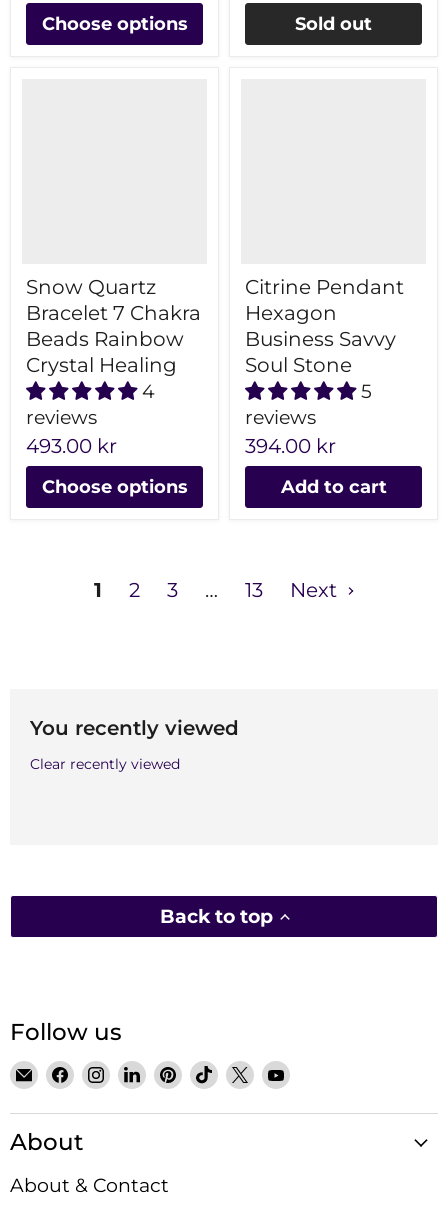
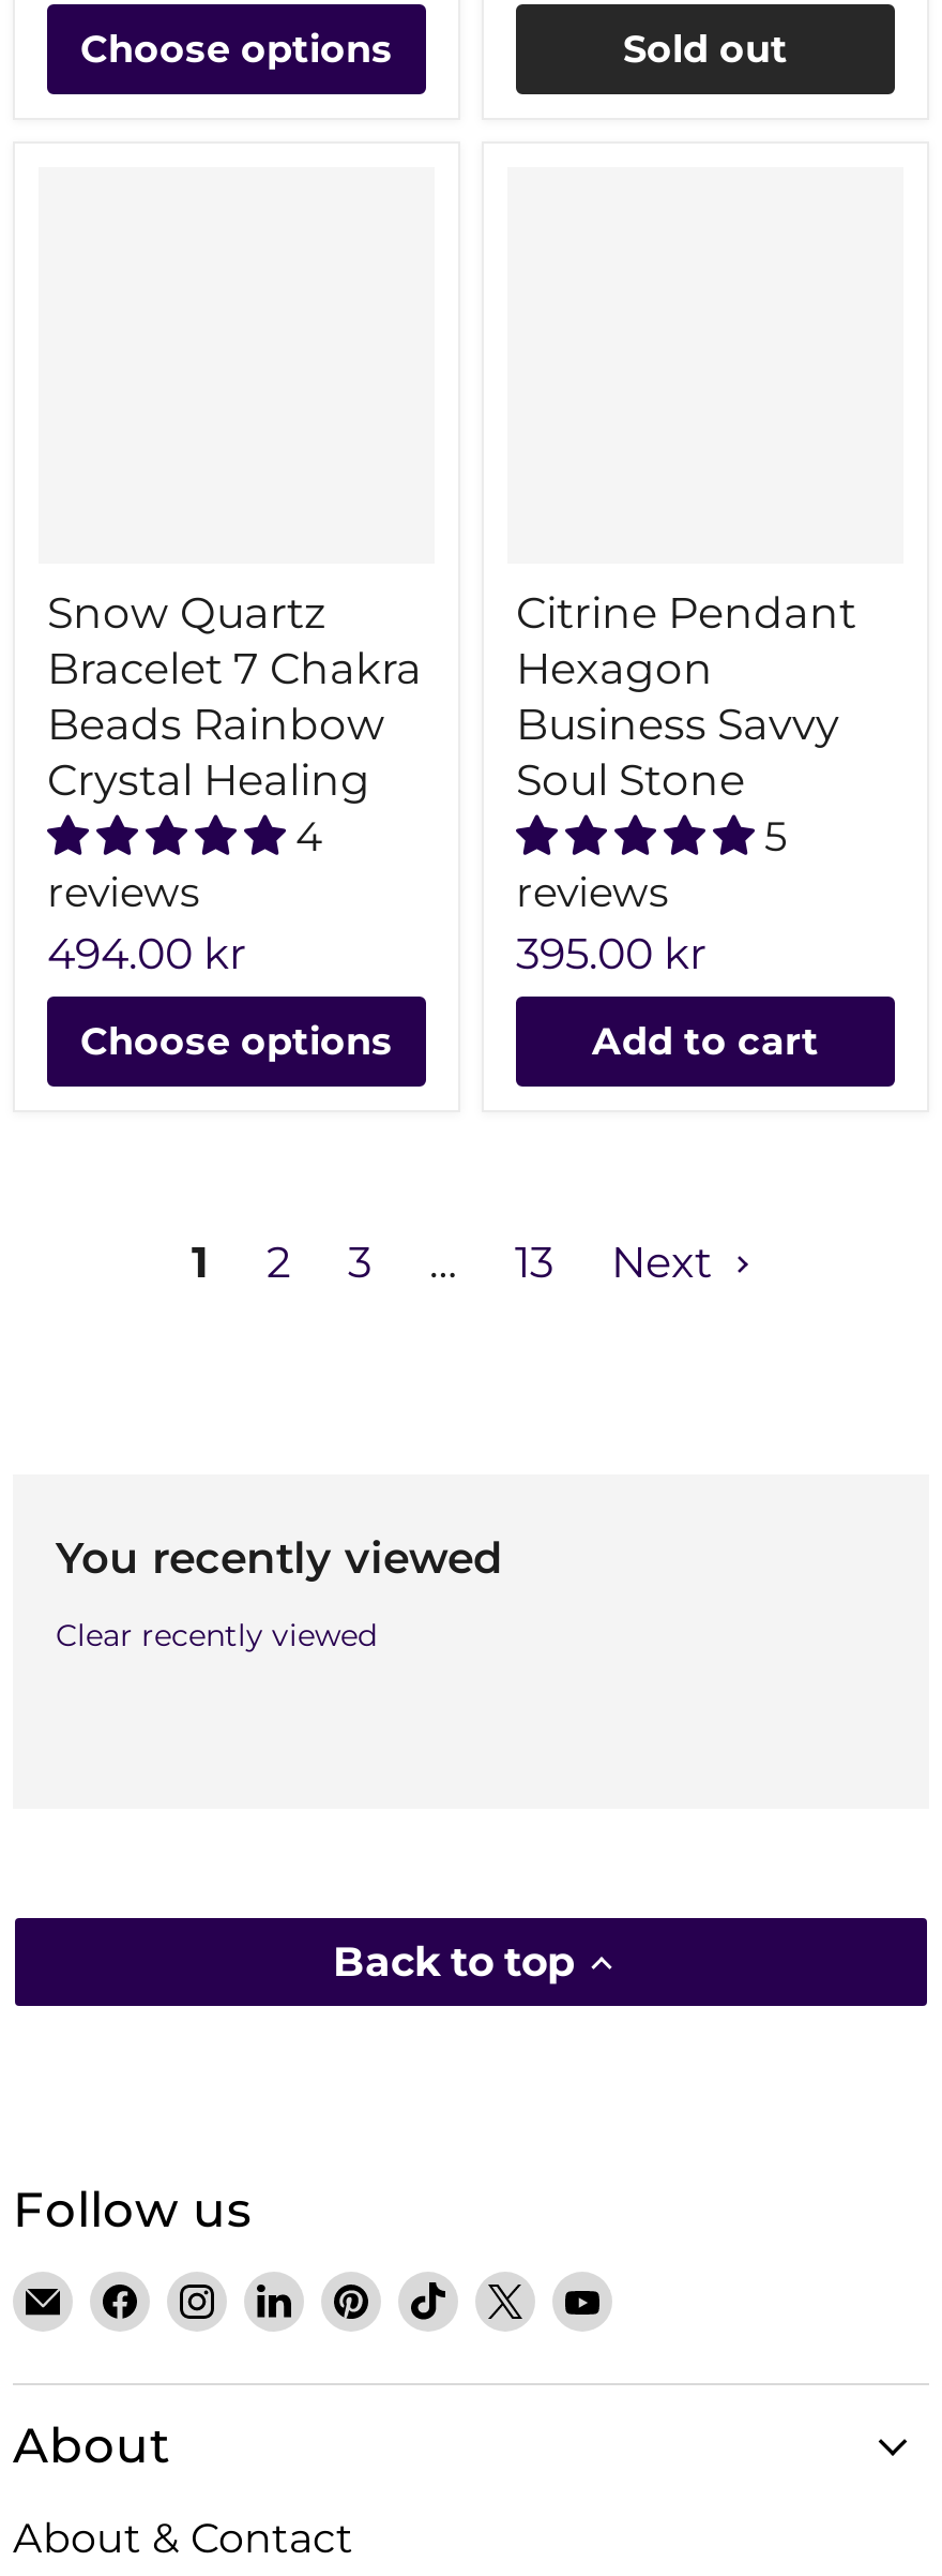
[26,434,117,458] 493.00 kr -> [47,928,246,980] 494.00 kr
[245,434,336,458] 394.00 kr -> [516,928,707,980] 395.00 kr

